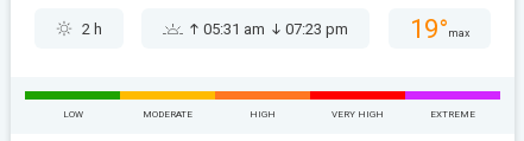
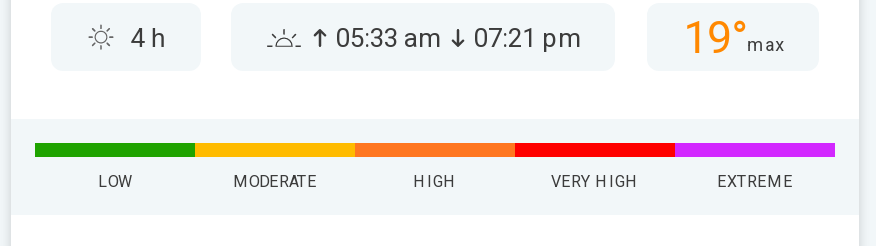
[82,20,102,37] 2 h -> [131,22,165,52] 4 h
[204,20,266,37] 05:31 am -> [336,22,440,52] 05:33 am
[286,20,349,37] 07:23 pm -> [474,22,580,52] 07:21 pm

